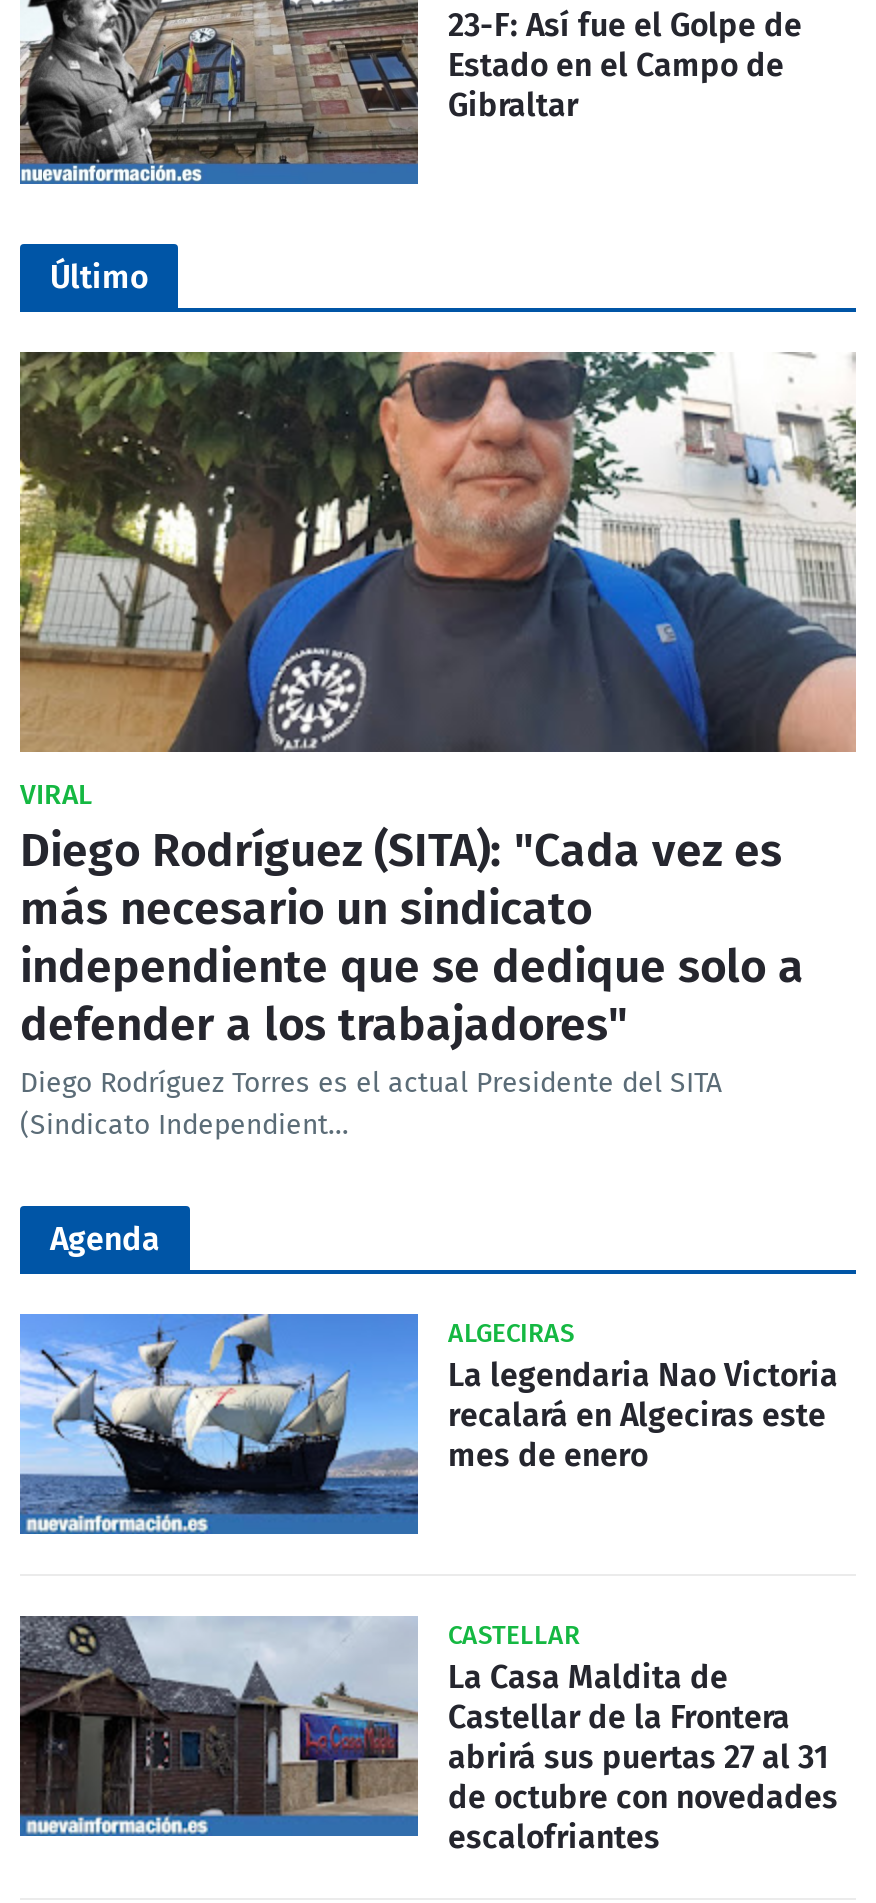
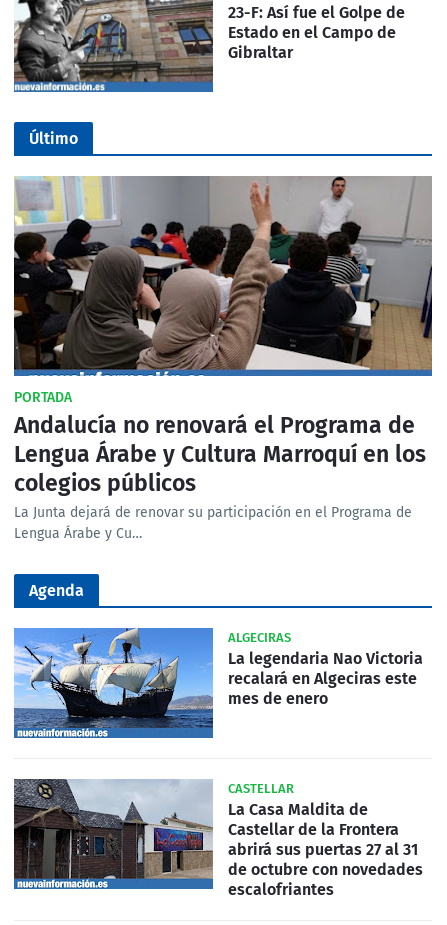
[18,350,856,1143] [image] | VIRAL | Diego Rodríguez (SITA): "Cada vez es | más necesario un sindicato | independiente que se dedique solo a | defender a los trabajadores" | Diego Rodríguez Torres es el actual Presidente del SITA | (Sindicato Independient… -> [13,176,433,542] [image] | PORTADA | Andalucía no renovará el Programa de | Lengua Árabe y Cultura Marroquí en los | colegios públicos | La Junta dejará de renovar su participación en el Programa de | Lengua Árabe y Cu…

